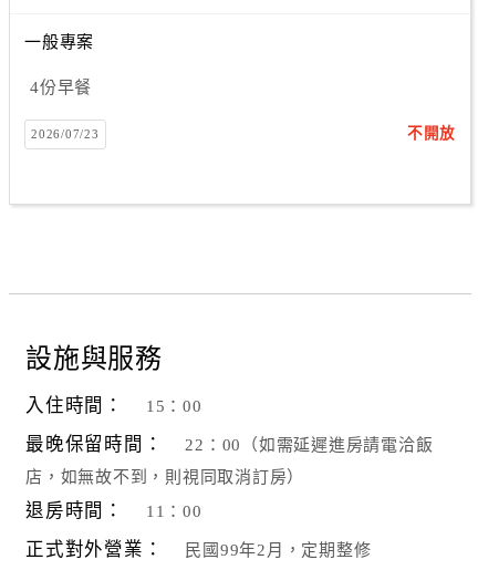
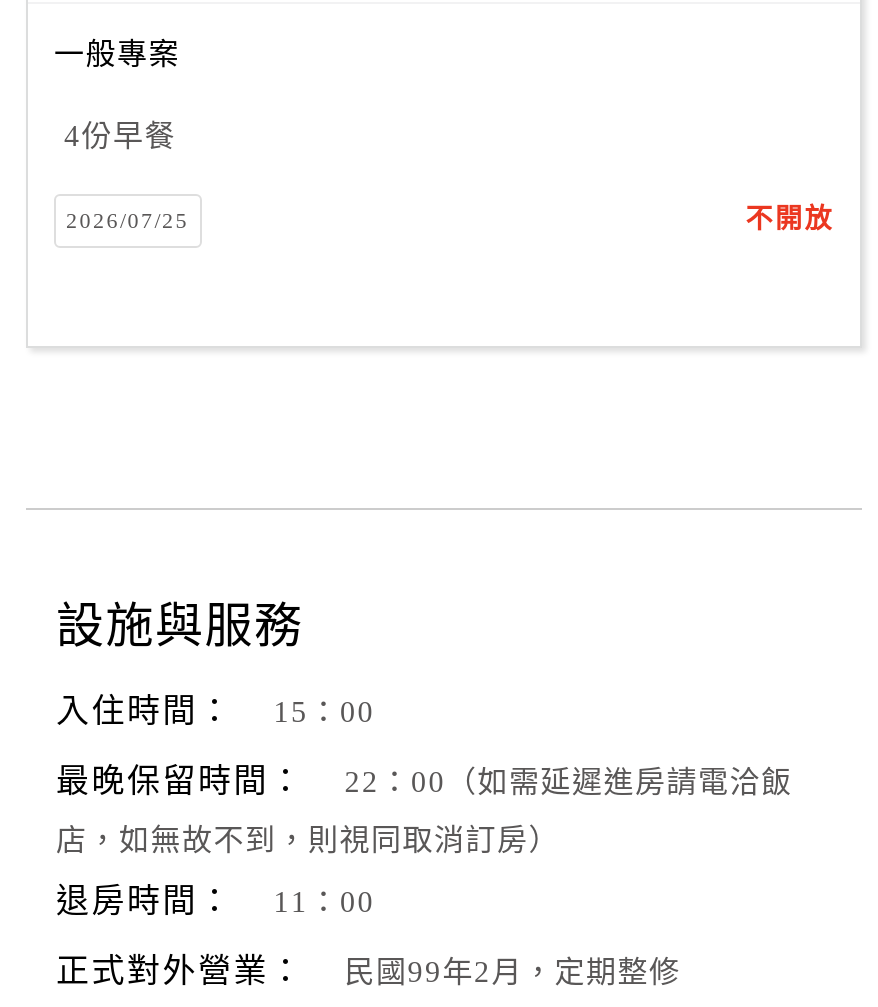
[31,127,99,141] 2026/07/23 -> [66,208,189,232] 2026/07/25

